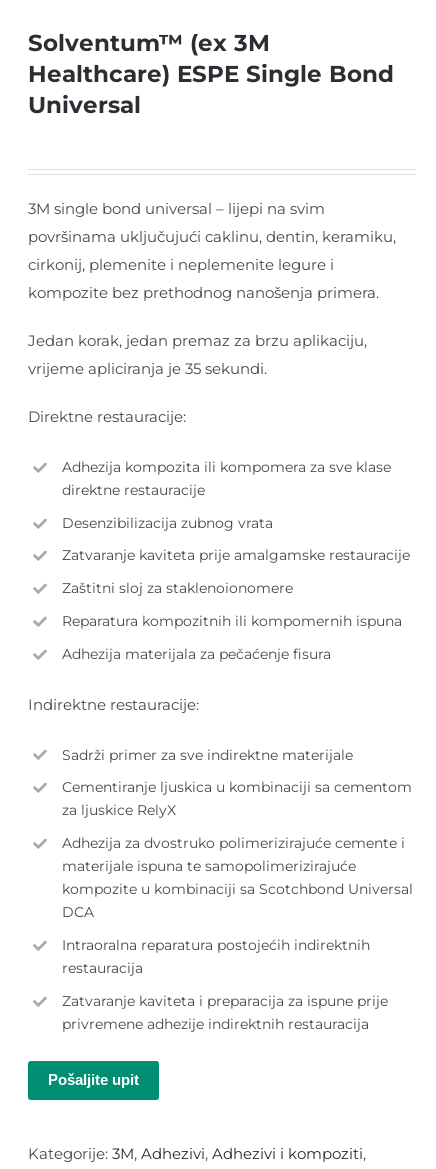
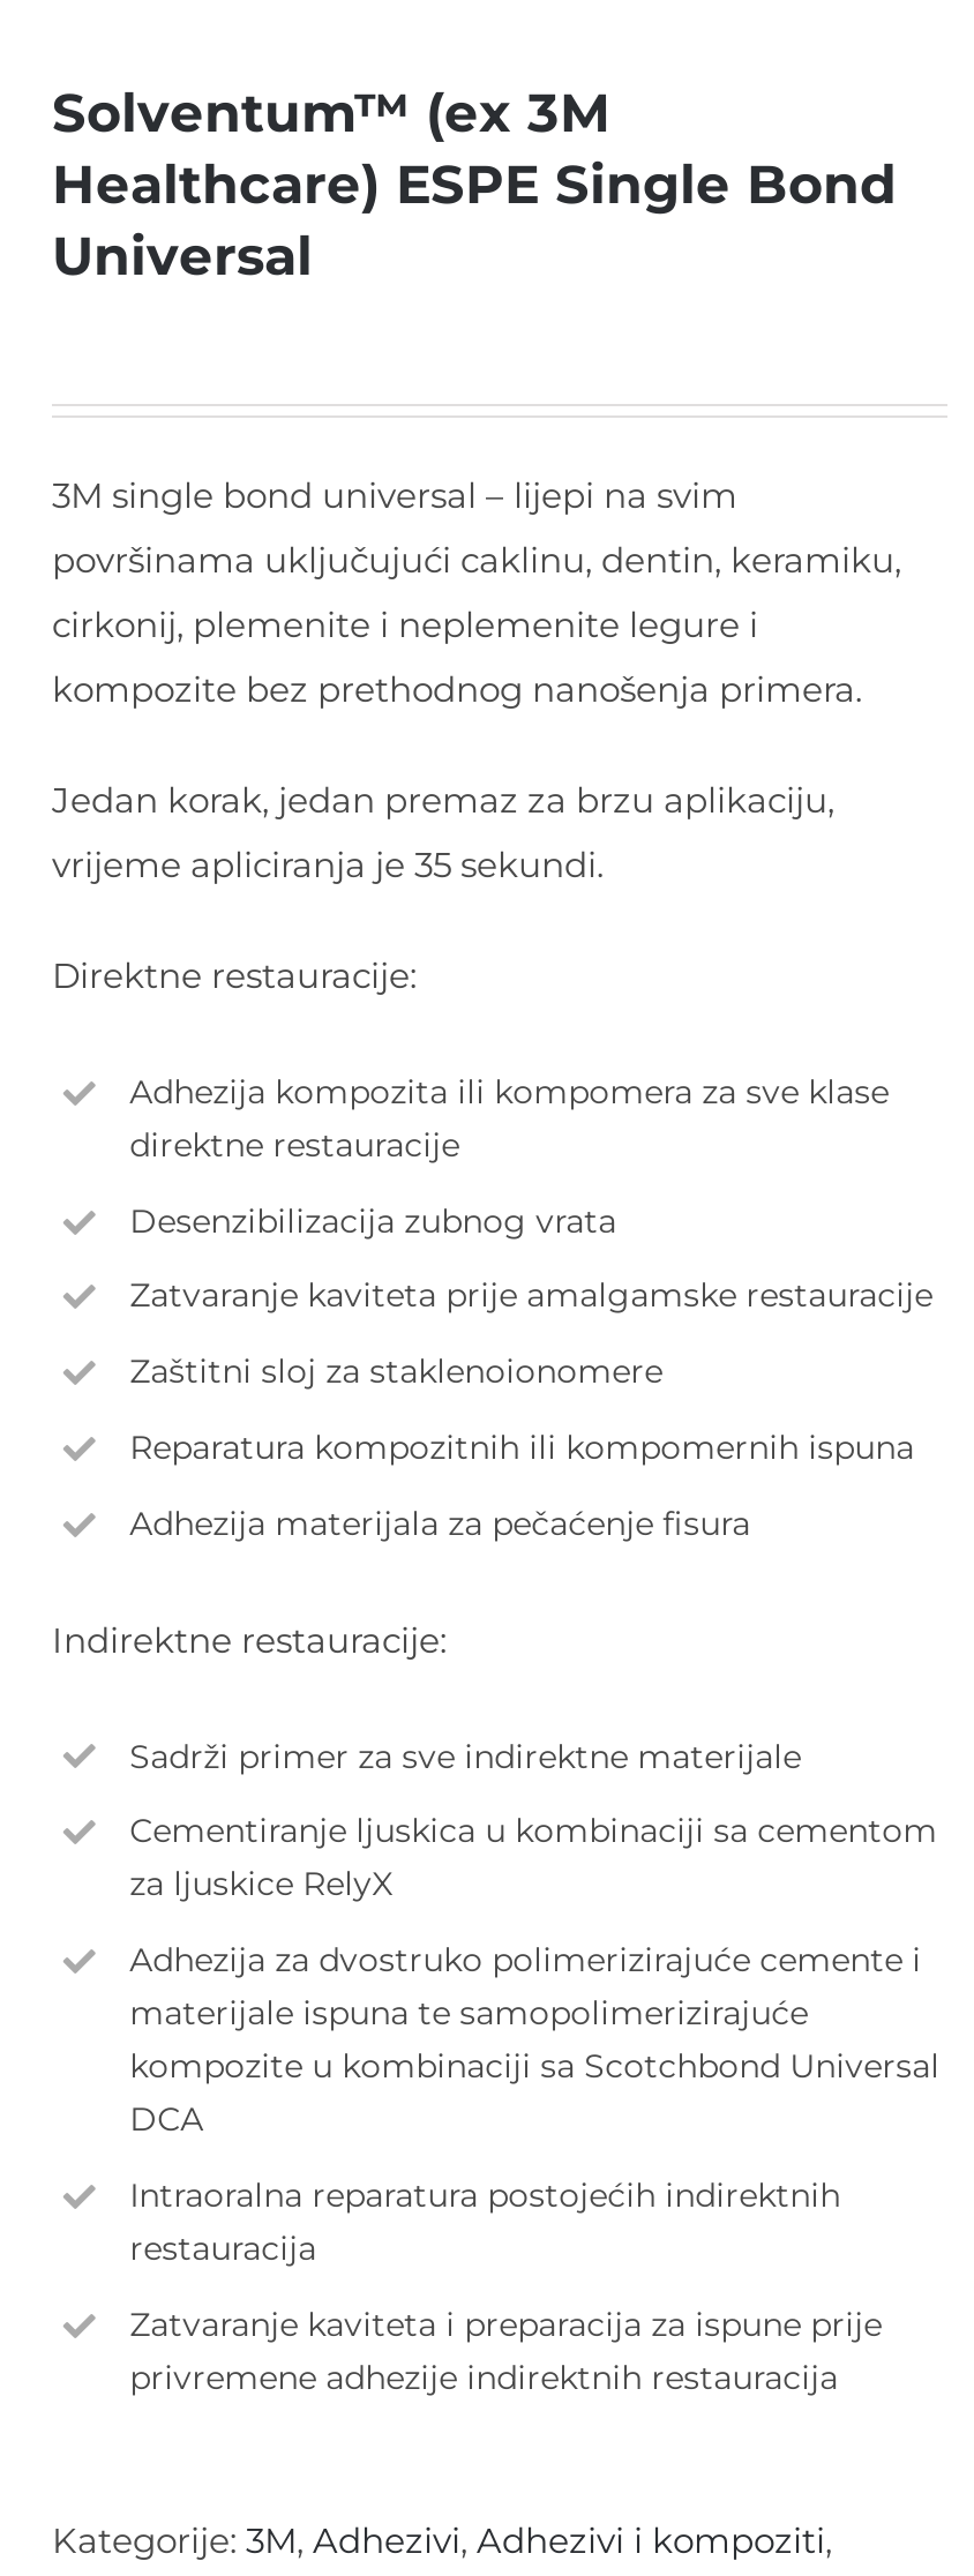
[48,1071,139,1088] Pošaljite upit -> none

